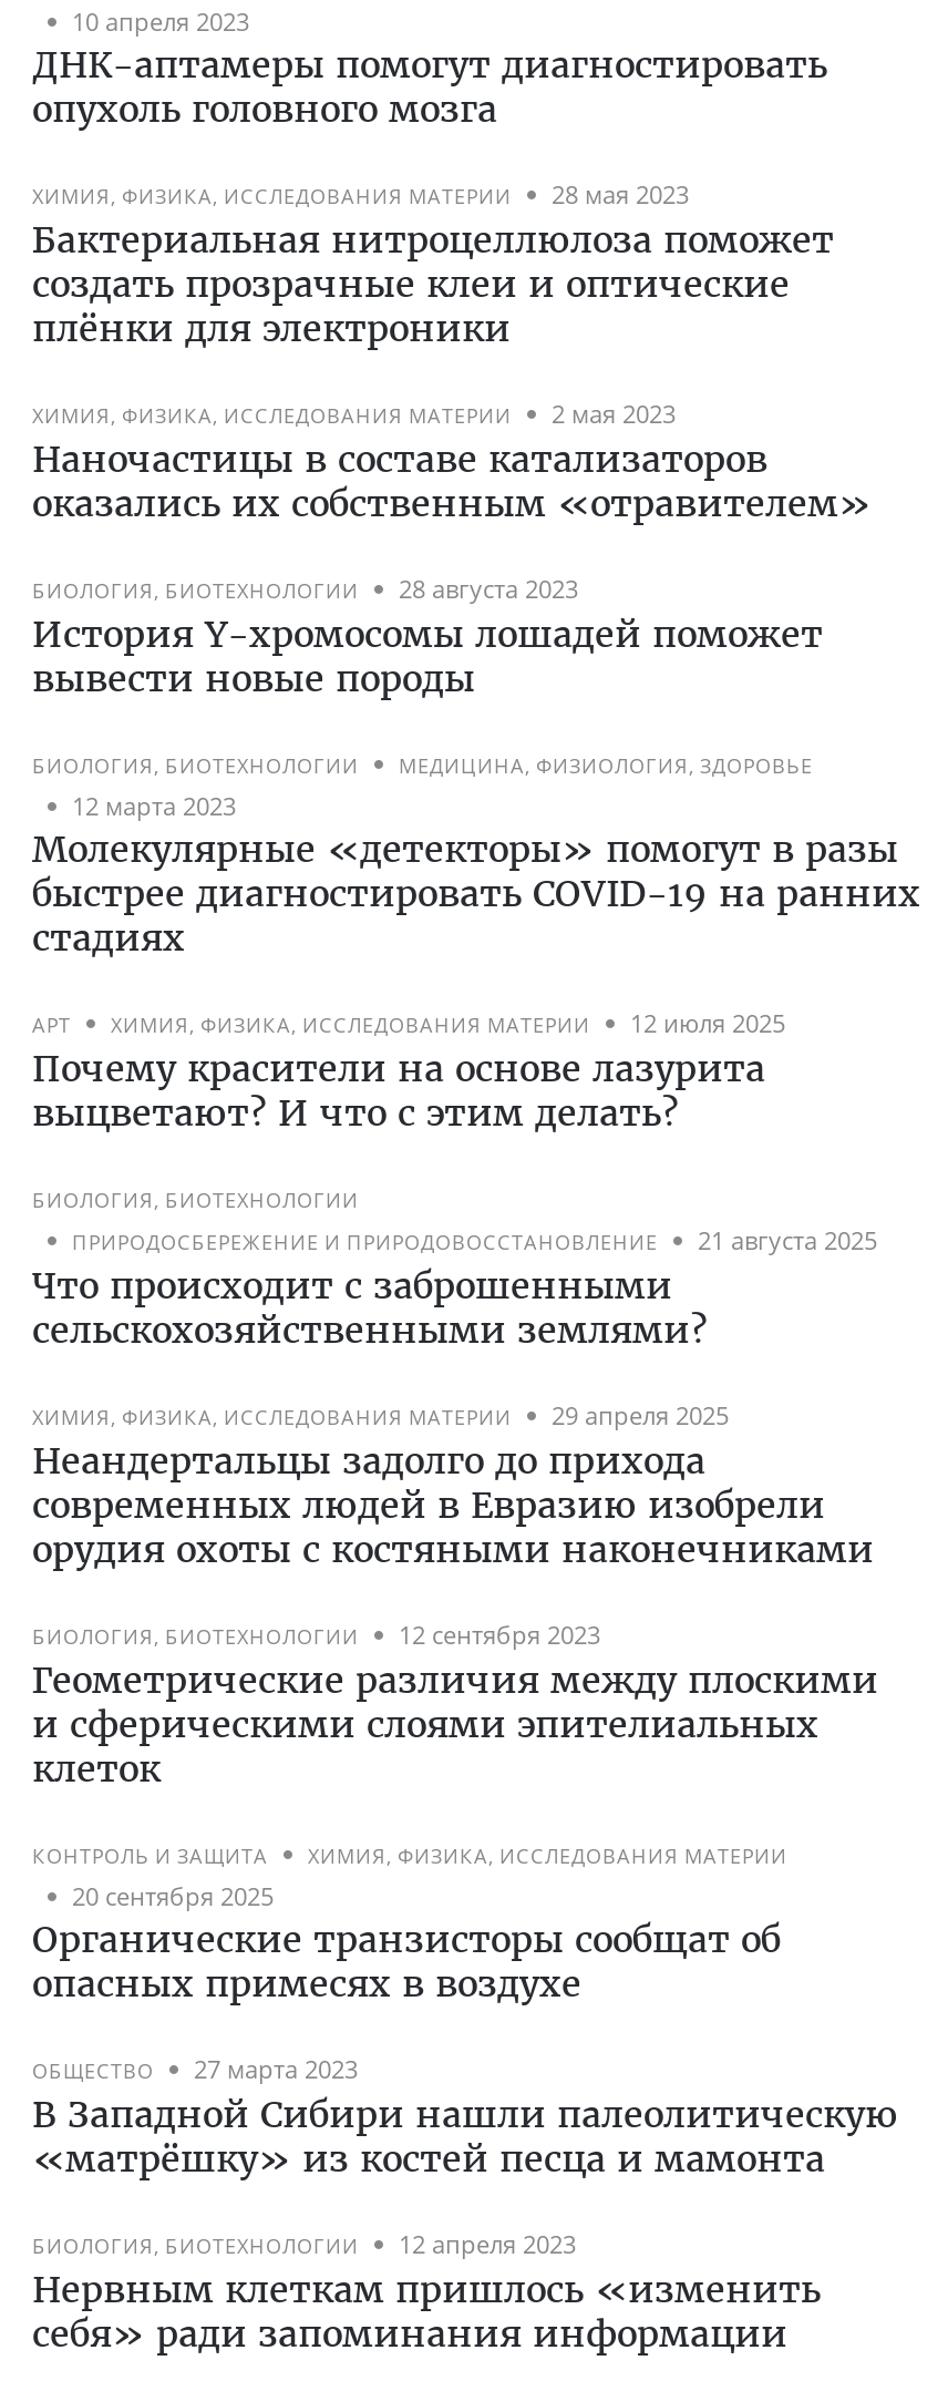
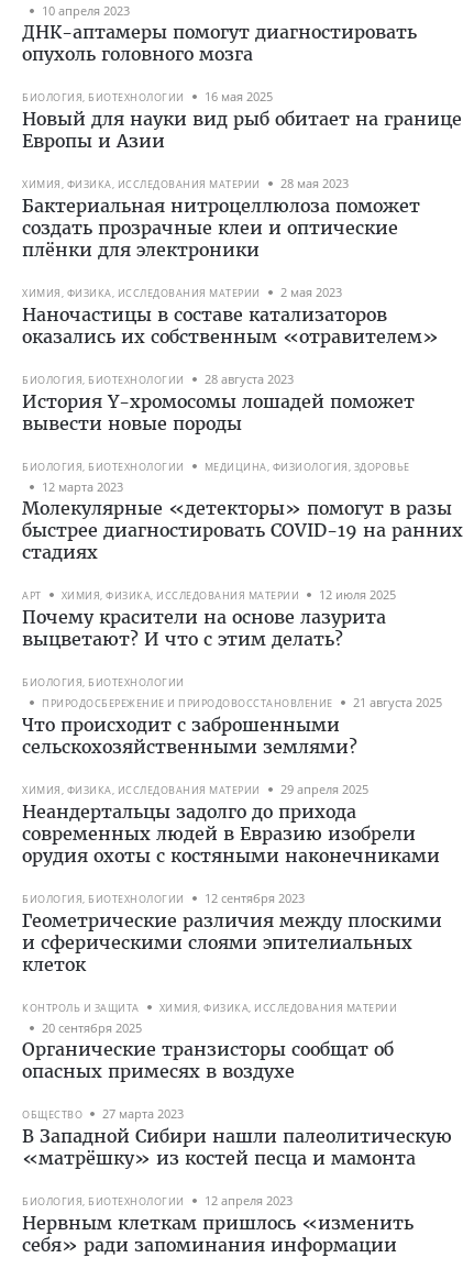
none -> [22,88,462,152] БИОЛОГИЯ, БИОТЕХНОЛОГИИ | 16 мая 2025 | Новый для науки вид рыб обитает на границе | Европы и Азии

